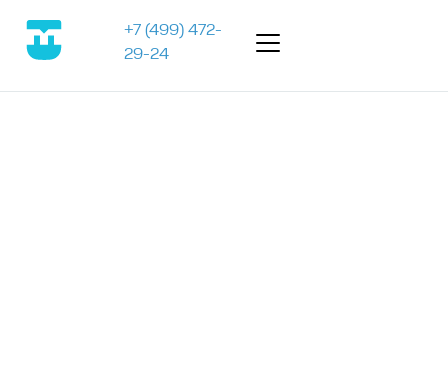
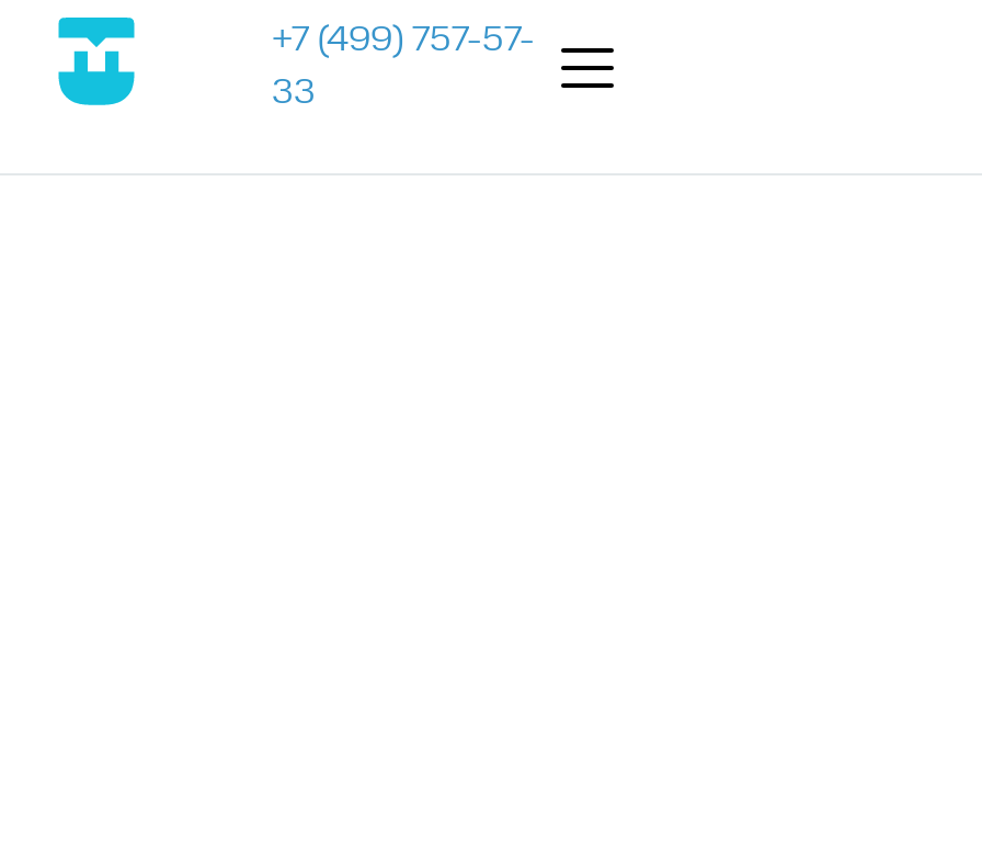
[124,23,222,39] +7 (499) 472- -> [272,24,535,59] +7 (499) 757-57-
[124,47,169,63] 29-24 -> [272,77,316,112] 33

